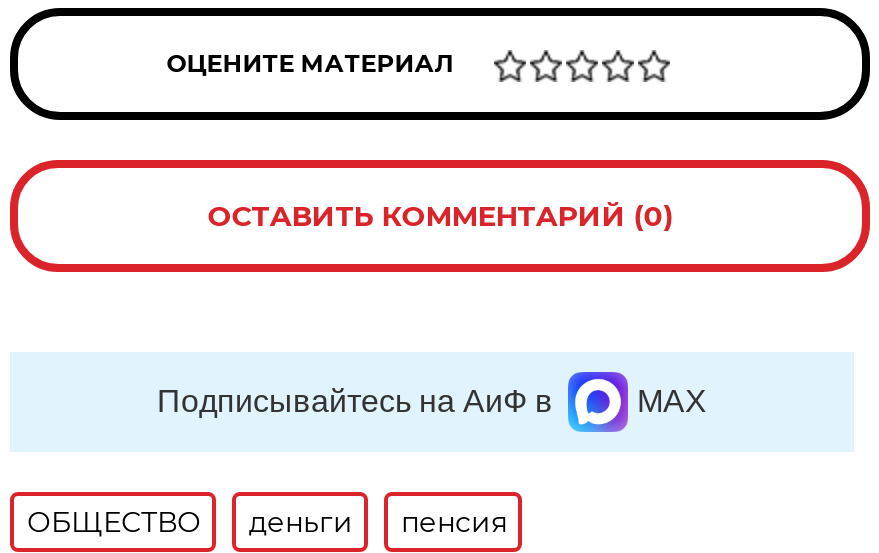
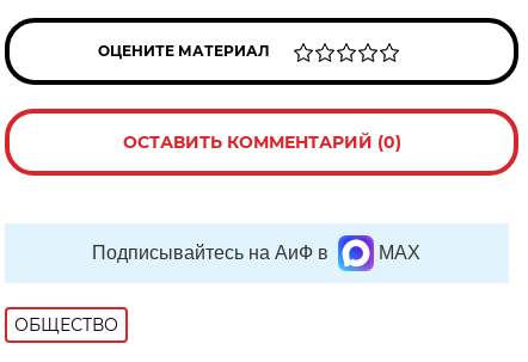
[249,504,507,540] деньги | пенсия -> none

